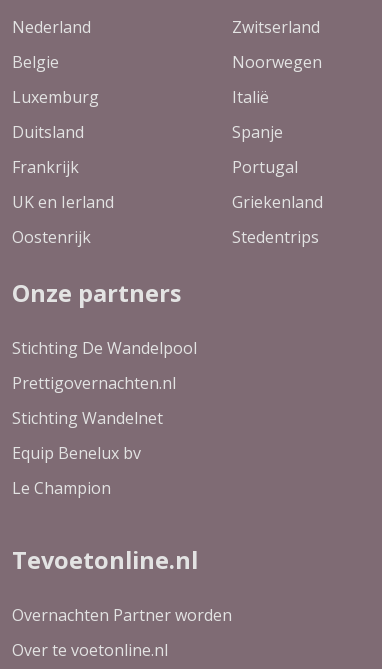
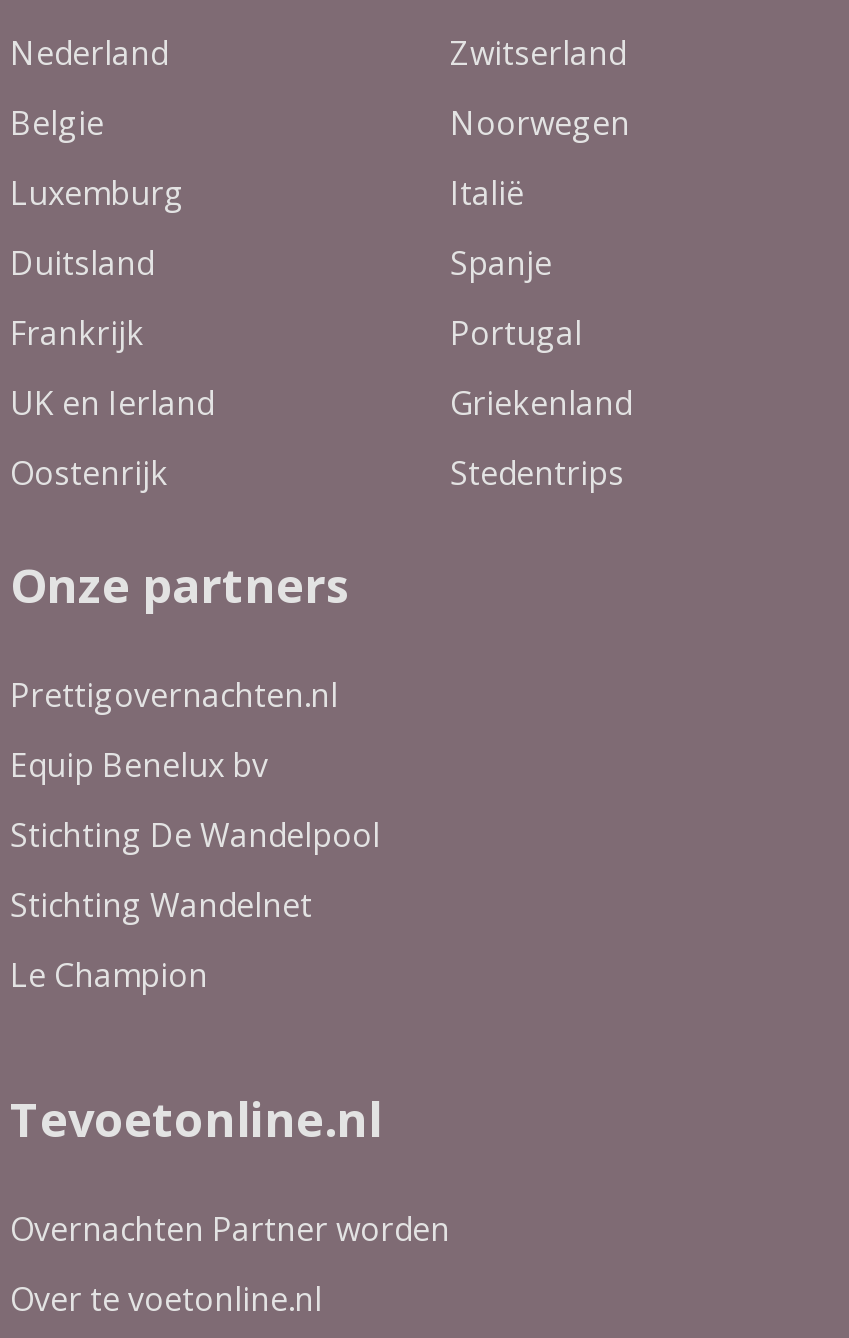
moved [12,336,197,358] -> [10,812,380,856]: Stichting De Wandelpool
moved [12,371,176,393] -> [10,672,338,716]: Prettigovernachten.nl
moved [12,406,163,428] -> [10,882,312,926]: Stichting Wandelnet
moved [12,441,141,463] -> [10,742,268,786]: Equip Benelux bv

